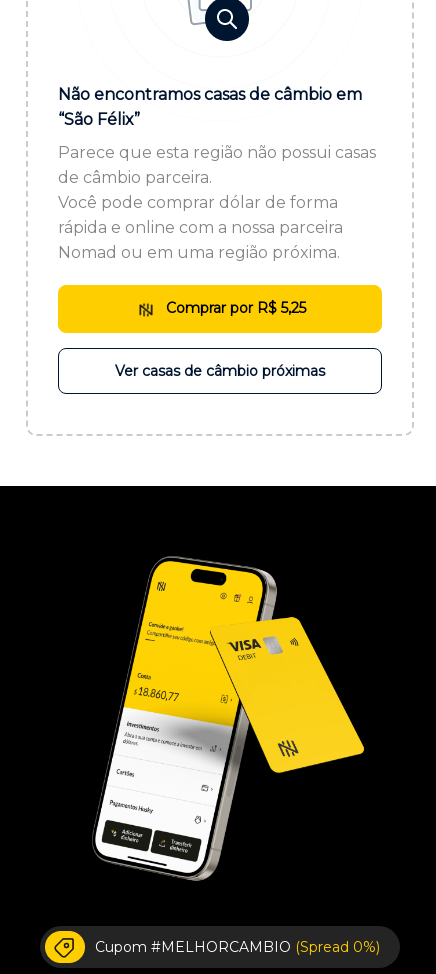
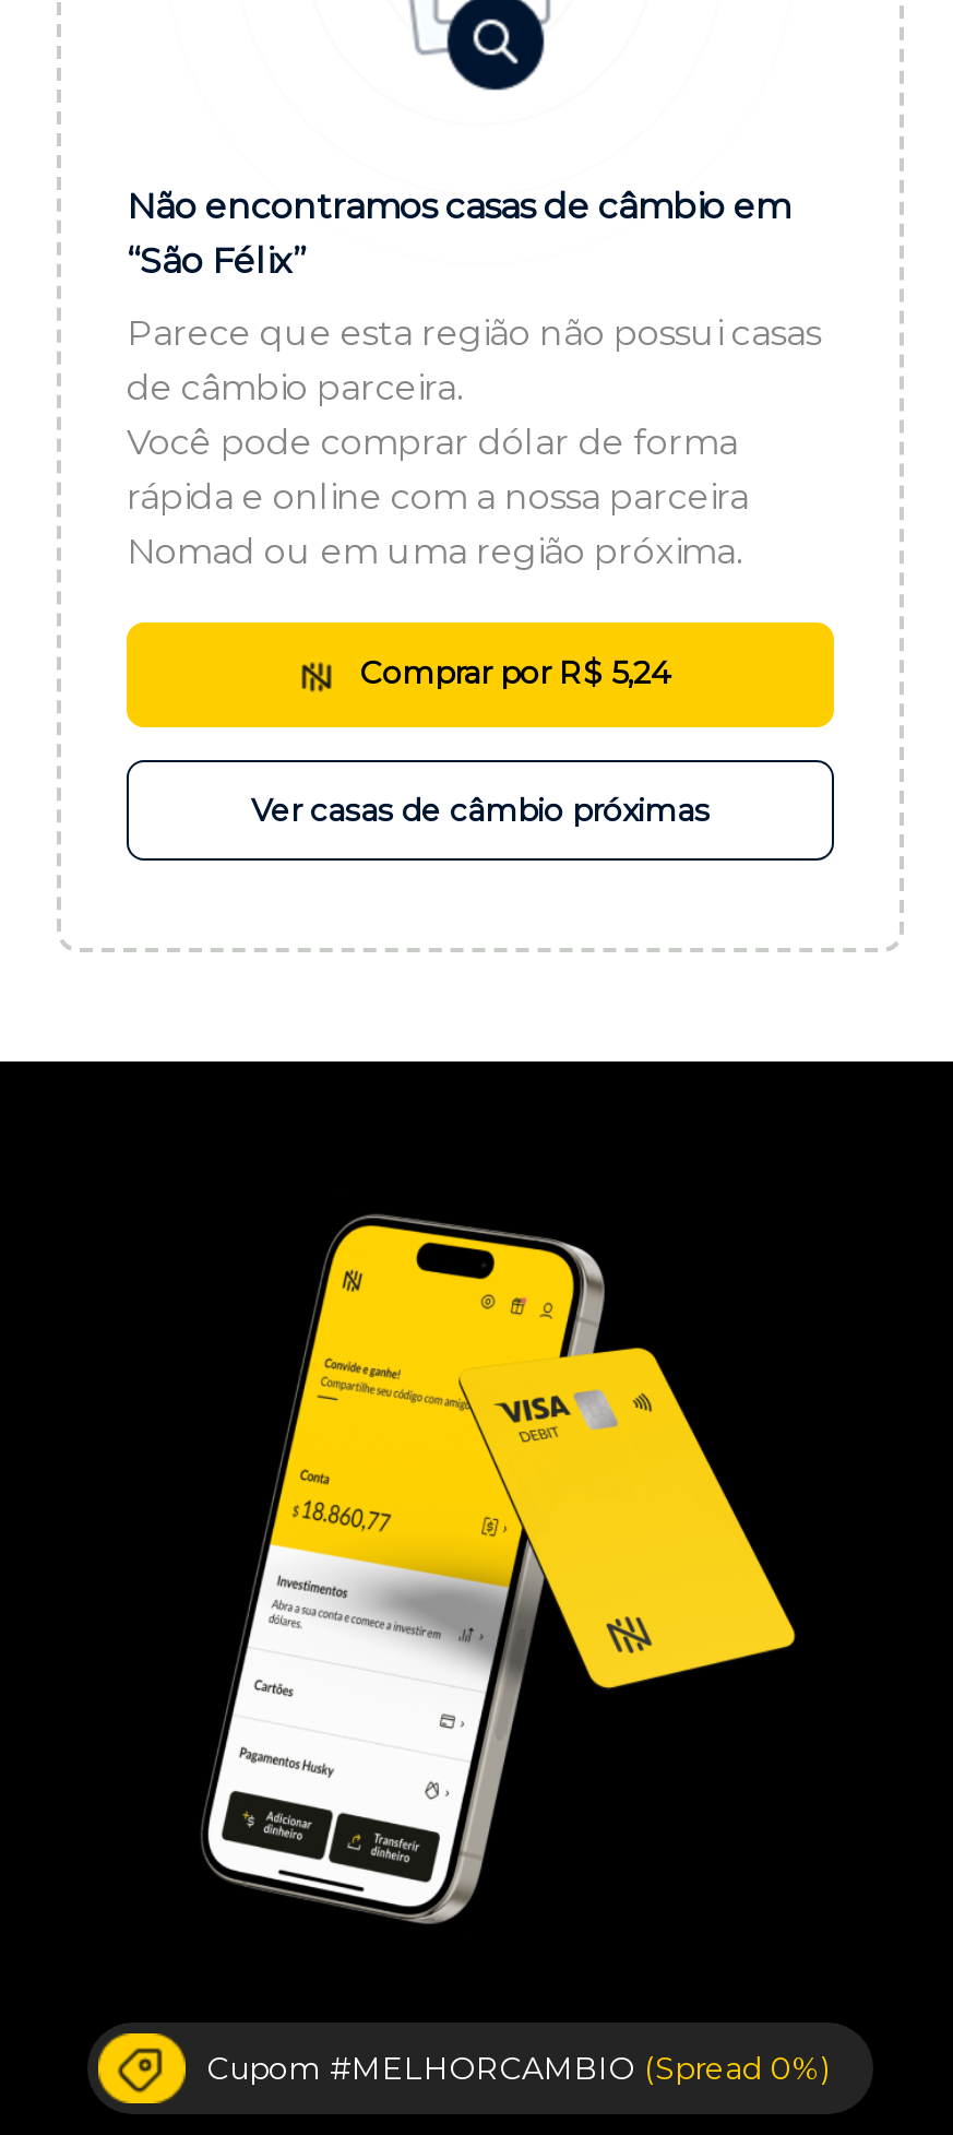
[162,299,306,317] Comprar por R$ 5,25 -> [352,653,670,693] Comprar por R$ 5,24

